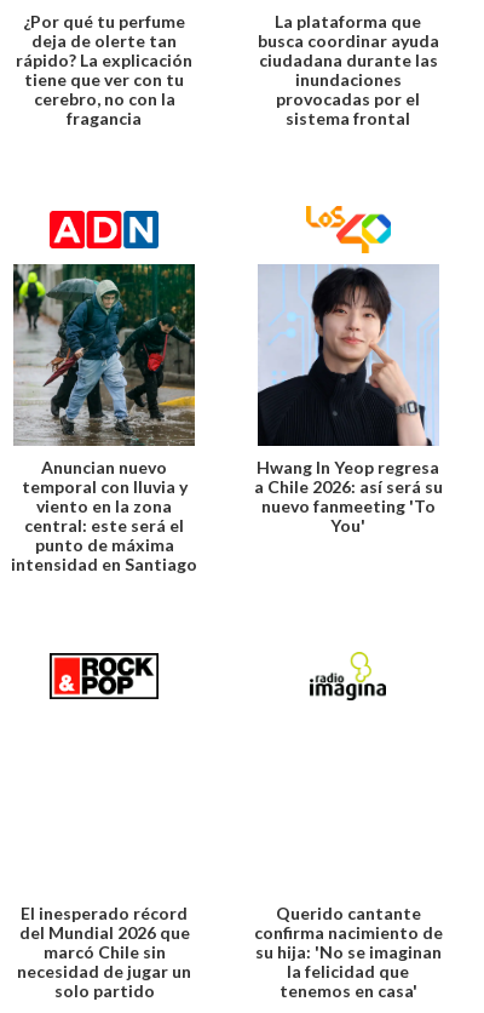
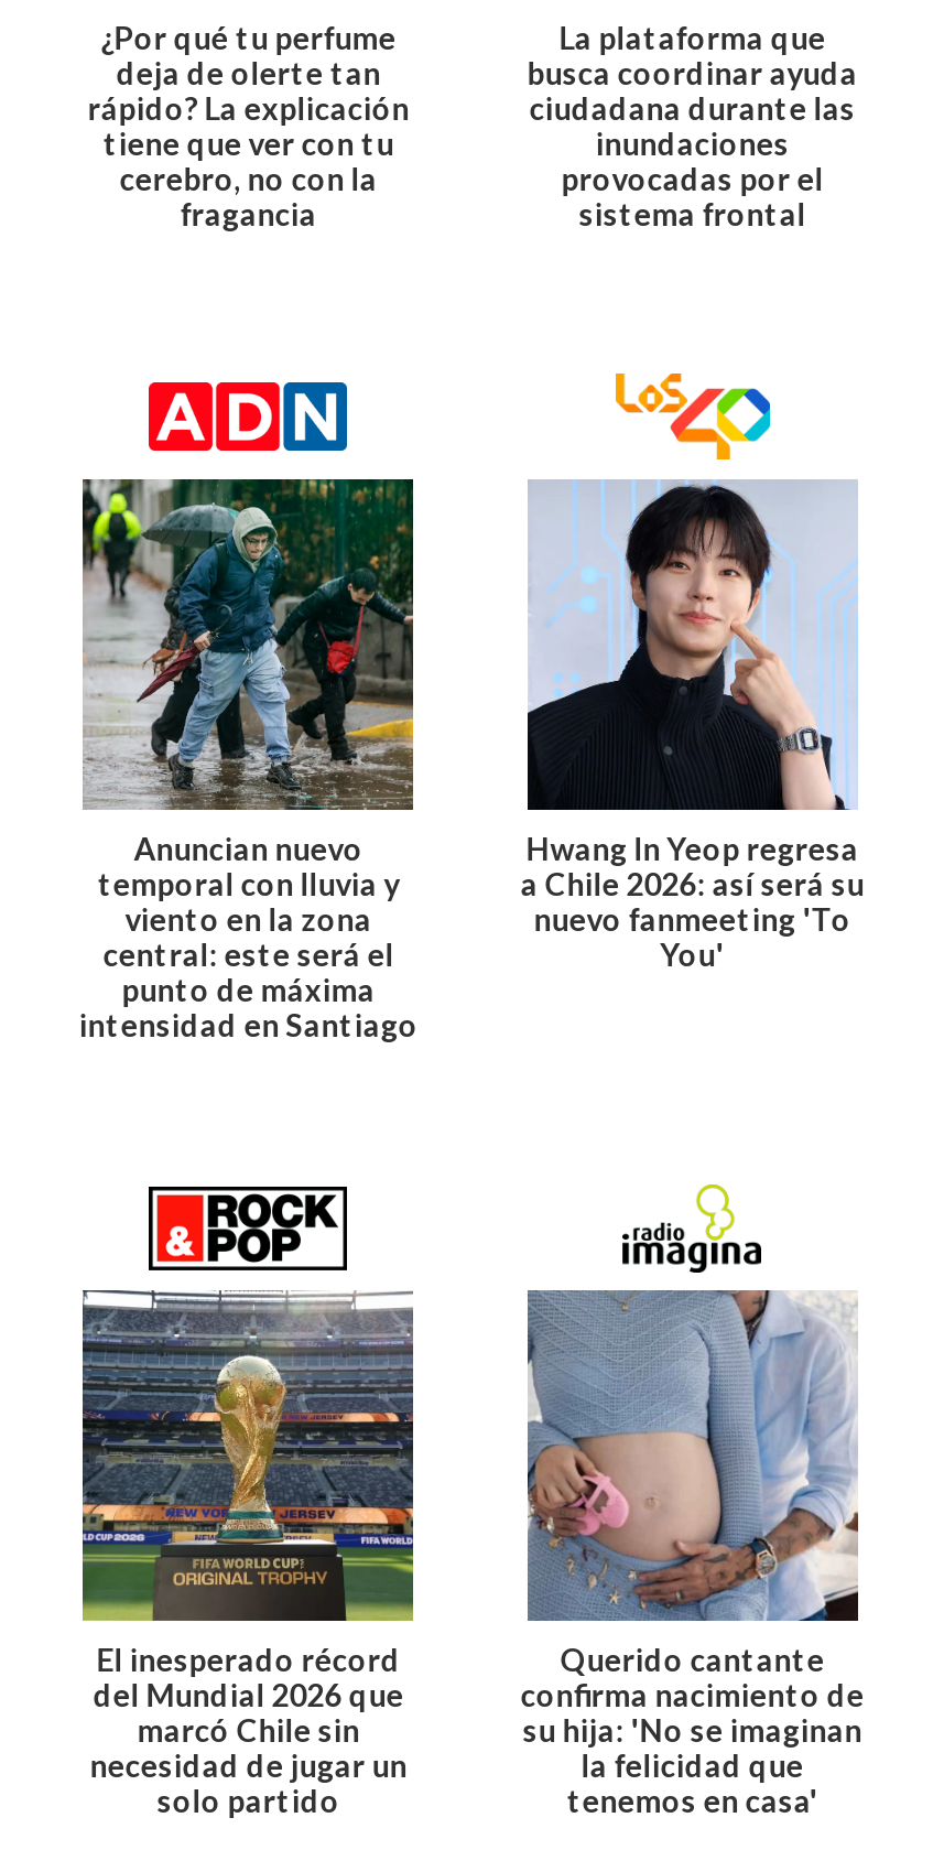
none -> [80,1288,415,1623] [image]
none -> [525,1288,860,1623] [image]

